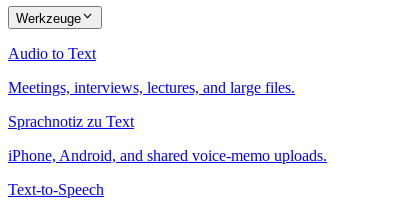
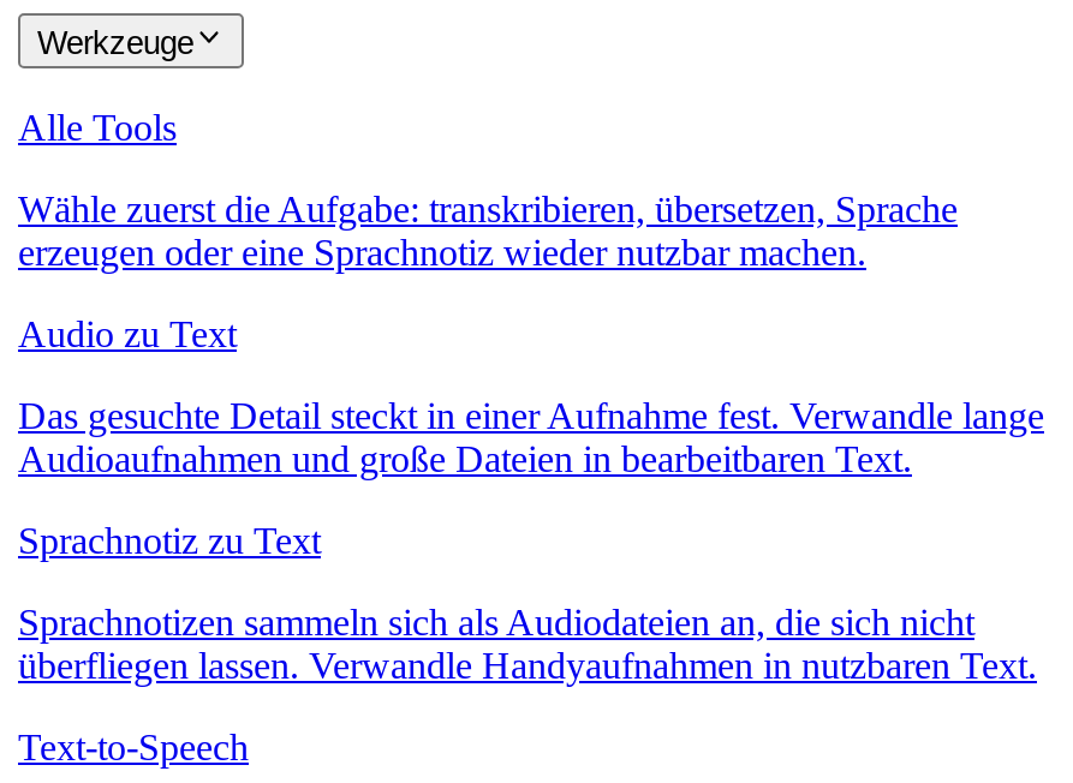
[8,45,295,96] Audio to Text | Meetings, interviews, lectures, and large files. -> [18,106,1044,478] Alle Tools | Wähle zuerst die Aufgabe: transkribieren, übersetzen, Sprache | erzeugen oder eine Sprachnotiz wieder nutzbar machen. | Audio zu Text | Das gesuchte Detail steckt in einer Aufnahme fest. Verwandle lange | Audioaufnahmen und große Dateien in bearbeitbaren Text.
[8,147,327,164] iPhone, Android, and shared voice-memo uploads. -> [18,601,1037,685] Sprachnotizen sammeln sich als Audiodateien an, die sich nicht | überfliegen lassen. Verwandle Handyaufnahmen in nutzbaren Text.

